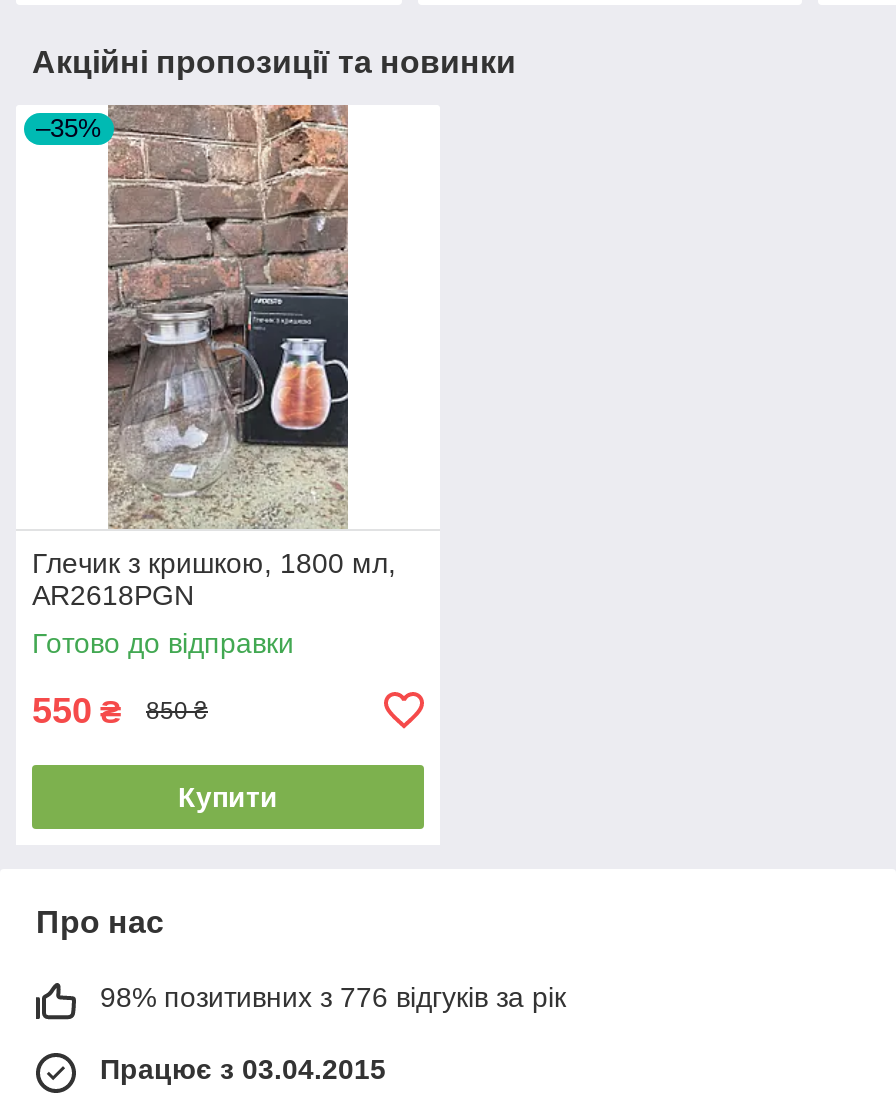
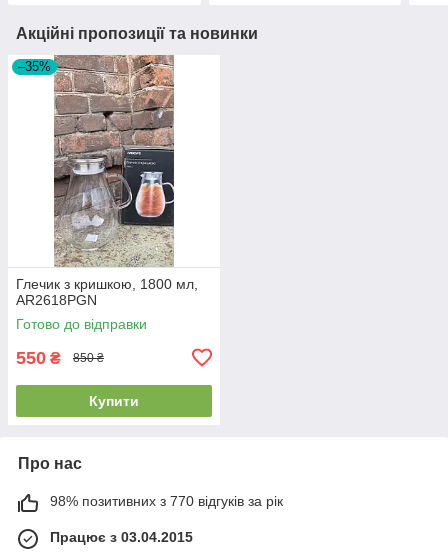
[100,981,566,1013] 98% позитивних з 776 відгуків за рік -> [50,493,283,509] 98% позитивних з 770 відгуків за рік

